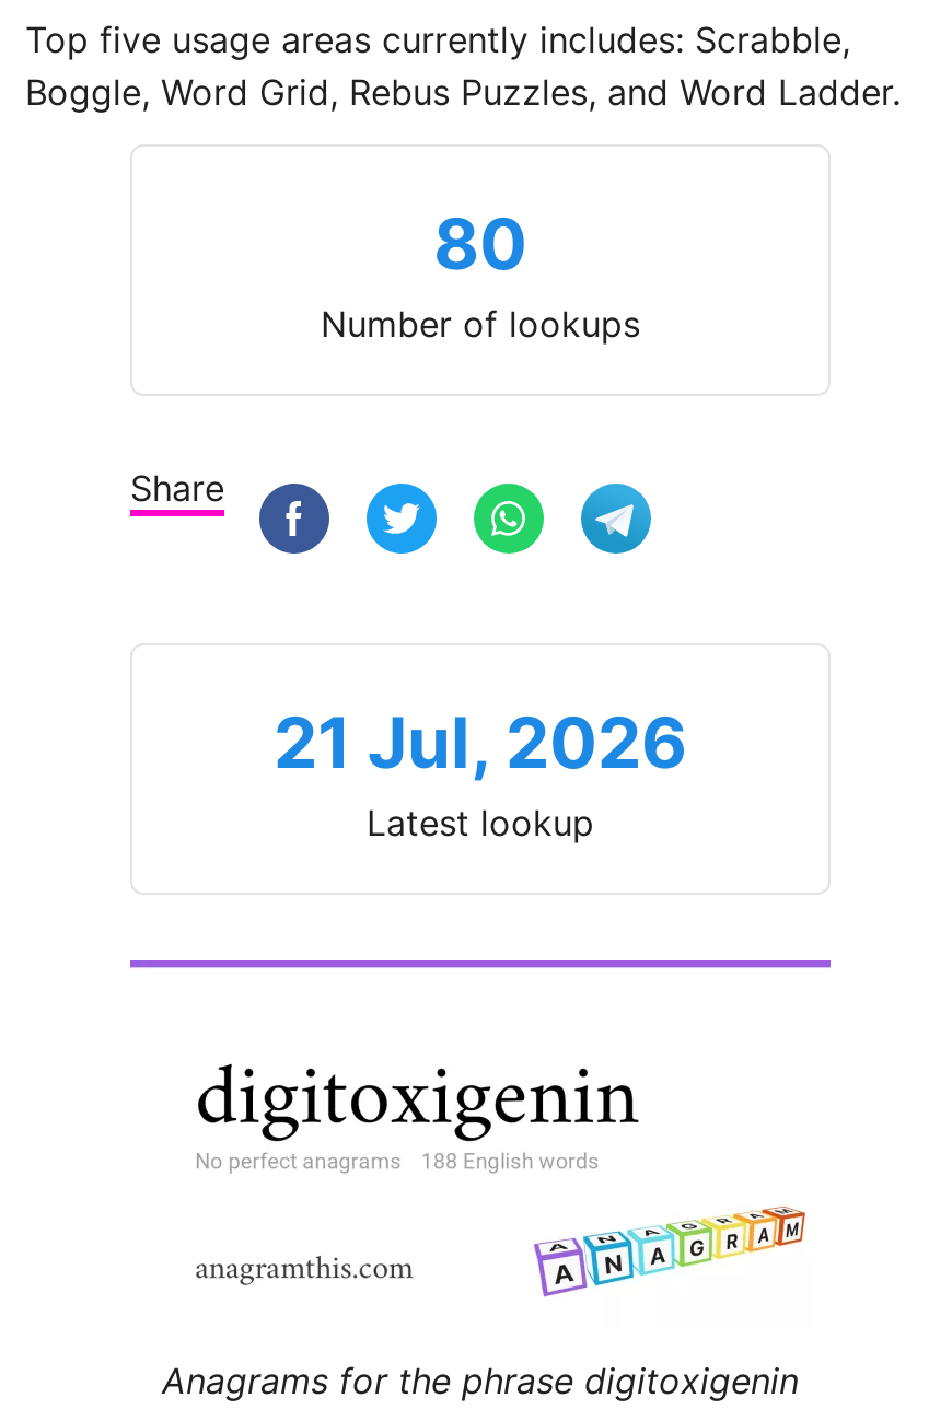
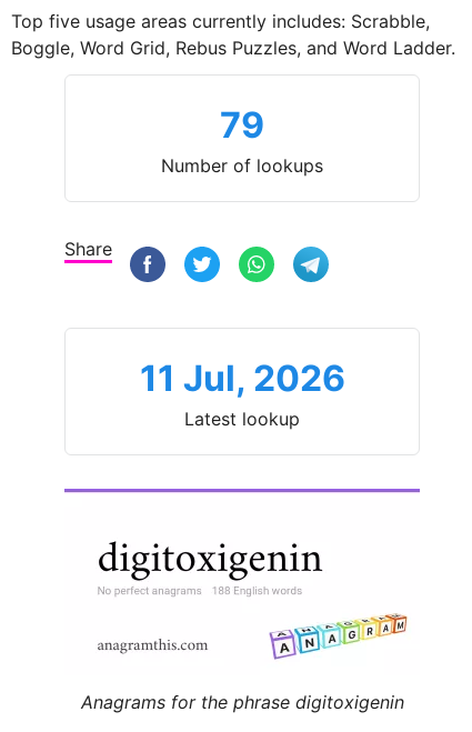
[433,202,527,287] 80 -> [220,104,264,147] 79
[274,701,687,786] 21 Jul, 2026 -> [139,357,345,400] 11 Jul, 2026

